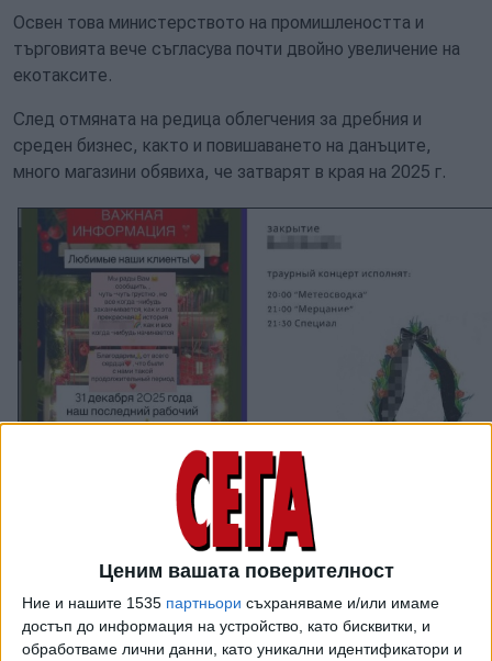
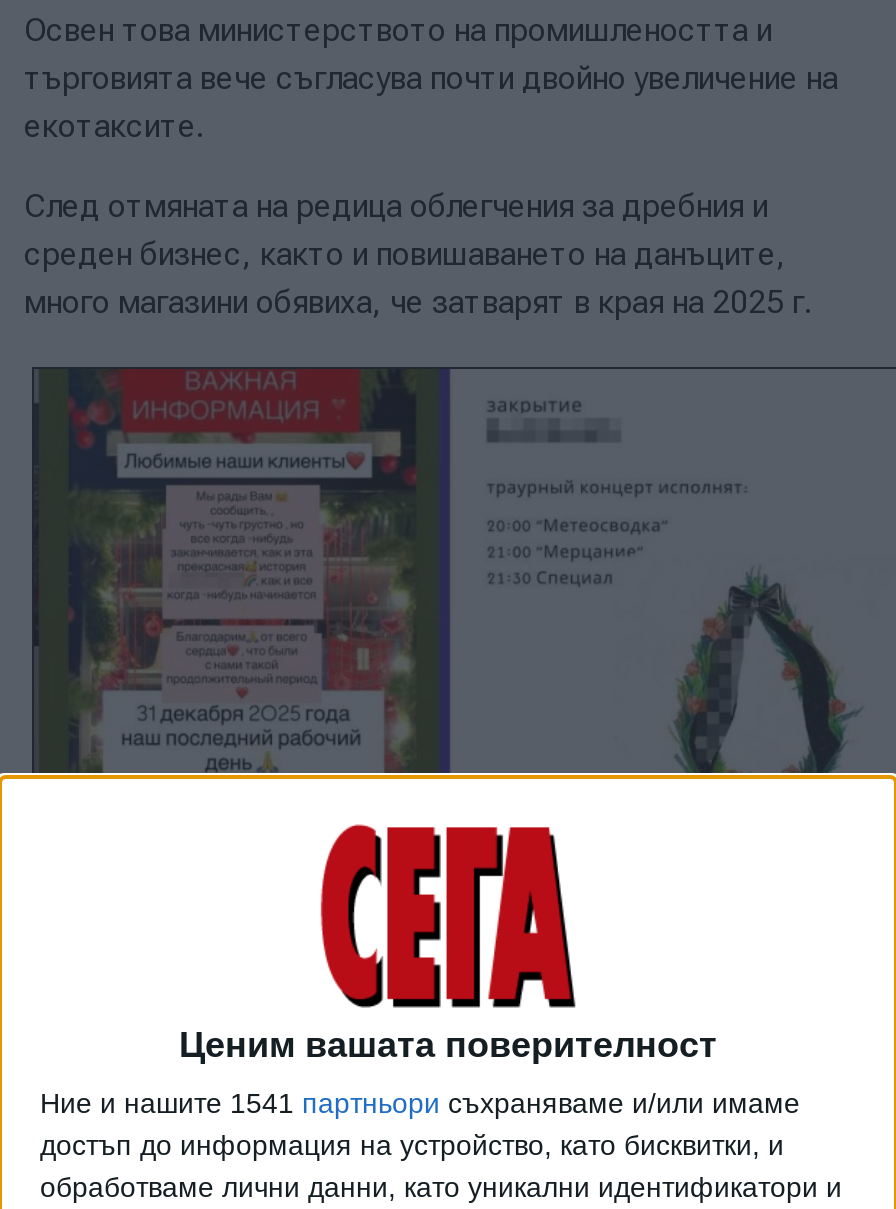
[22,594,439,612] Ние и нашите 1535 партньори съхраняваме и/или имаме -> [40,1087,800,1119] Ние и нашите 1541 партньори съхраняваме и/или имаме

